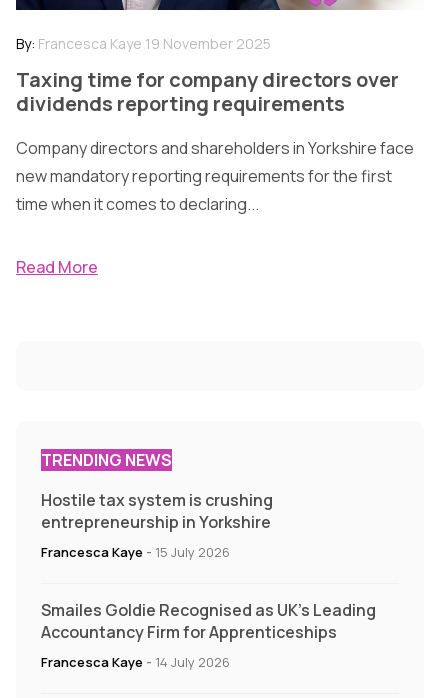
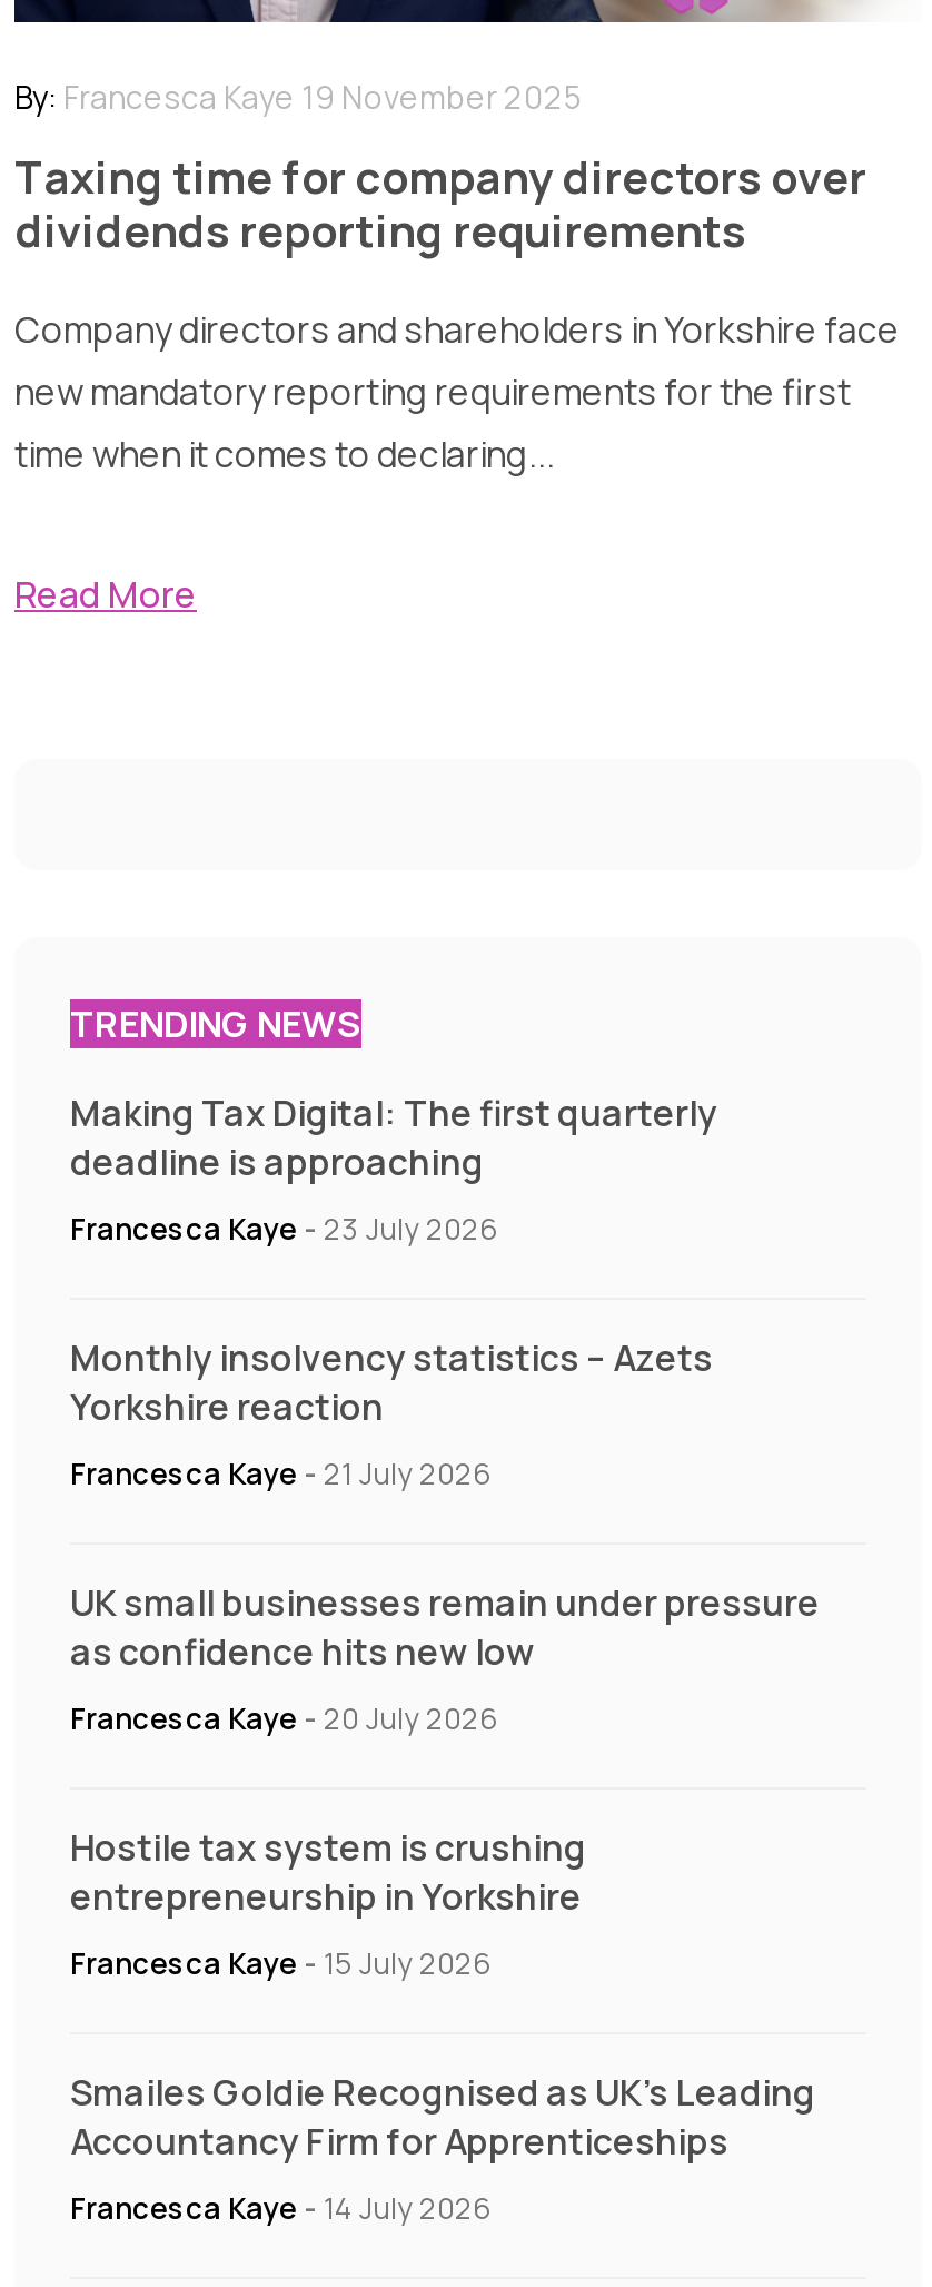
none -> [70,1087,820,1737] Making Tax Digital: The first quarterly | deadline is approaching | Francesca Kaye - 23 July 2026 | Monthly insolvency statistics – Azets | Yorkshire reaction | Francesca Kaye - 21 July 2026 | UK small businesses remain under pressure | as confidence hits new low | Francesca Kaye - 20 July 2026

